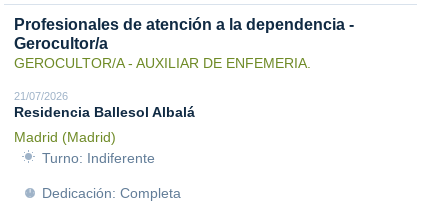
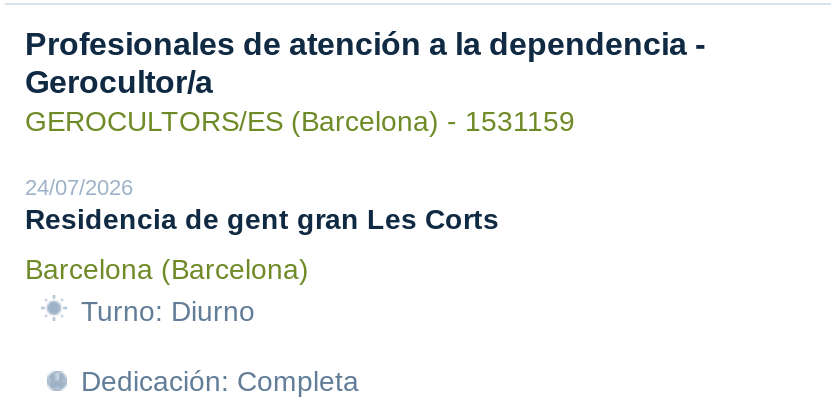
[14,55,311,71] GEROCULTOR/A - AUXILIAR DE ENFEMERIA. -> [25,105,575,137] GEROCULTORS/ES (Barcelona) - 1531159
[14,90,195,120] 21/07/2026 | Residencia Ballesol Albalá -> [25,175,499,235] 24/07/2026 | Residencia de gent gran Les Corts
[14,129,155,166] Madrid (Madrid) | Turno: Indiferente -> [25,253,309,327] Barcelona (Barcelona) | Turno: Diurno

